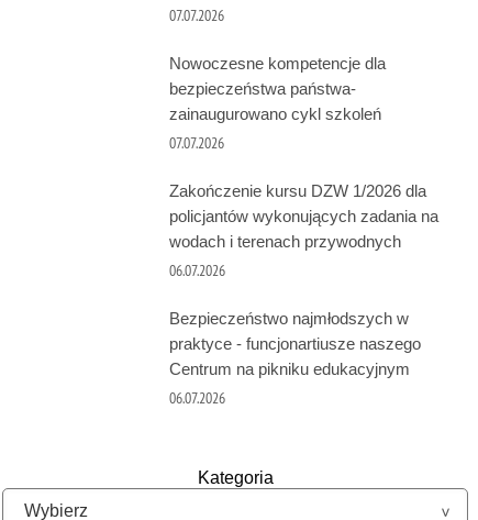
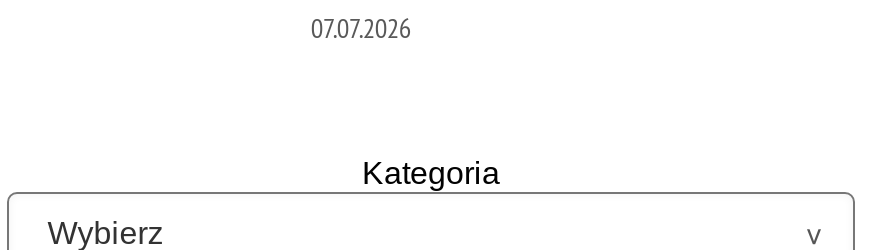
[169,54,438,408] Nowoczesne kompetencje dla | bezpieczeństwa państwa- | zainaugurowano cykl szkoleń | 07.07.2026 | Zakończenie kursu DZW 1/2026 dla | policjantów wykonujących zadania na | wodach i terenach przywodnych | 06.07.2026 | Bezpieczeństwo najmłodszych w | praktyce - funcjonartiusze naszego | Centrum na pikniku edukacyjnym | 06.07.2026 -> none

